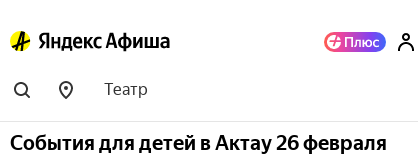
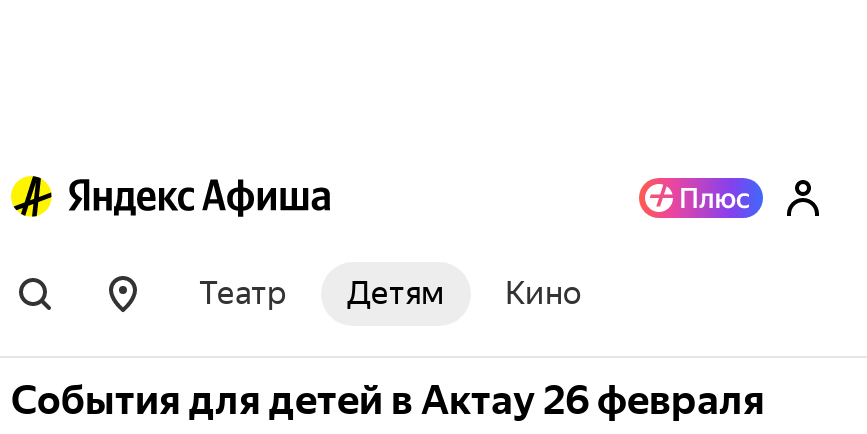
none -> [347,274,581,312] Детям | Кино

